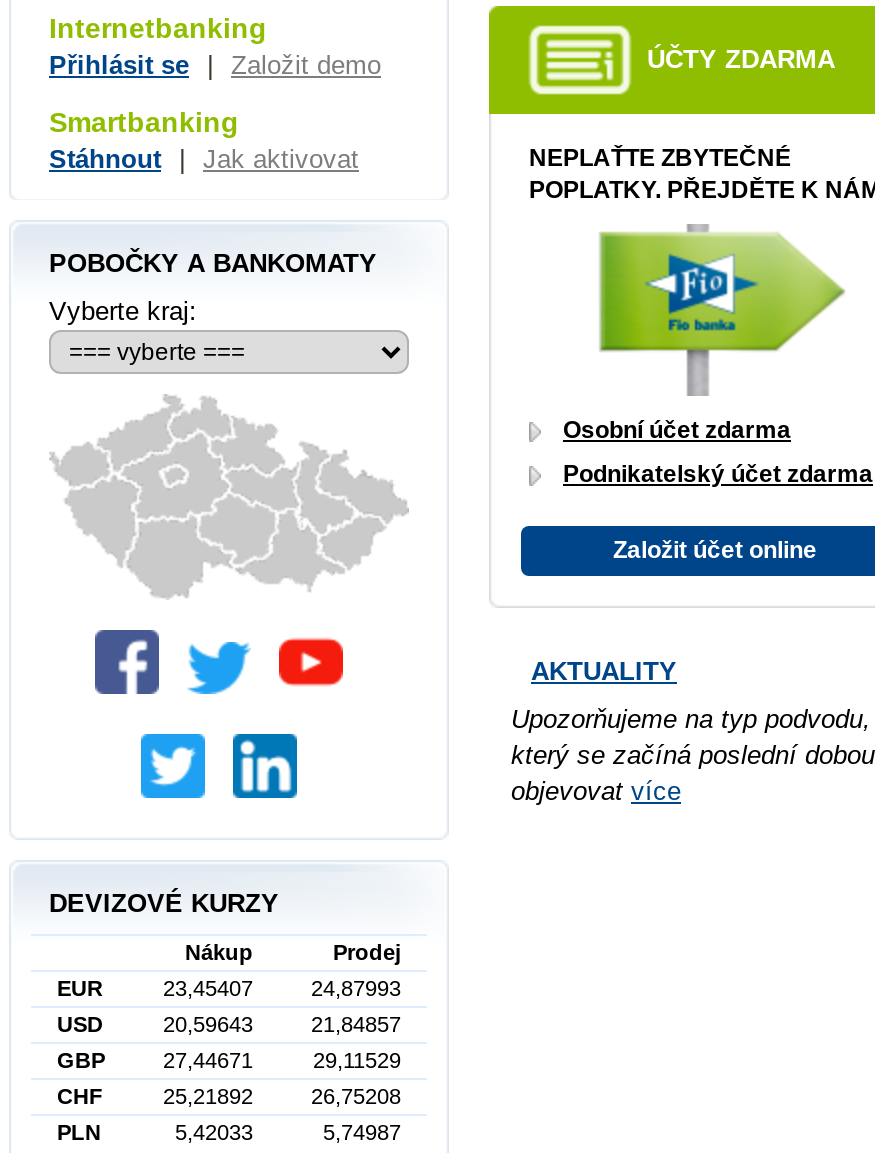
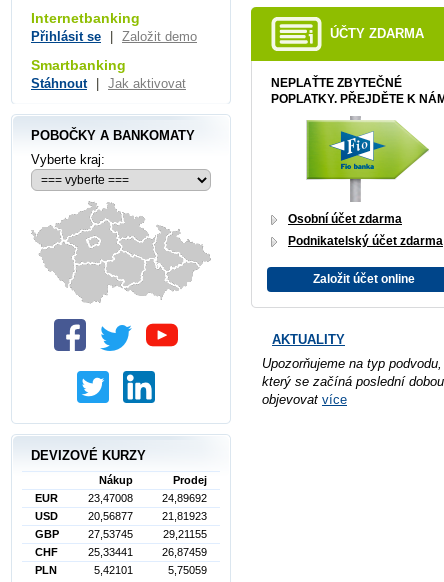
[163,976,253,1000] 23,45407 -> [88,492,133,504] 23,47008
[311,976,401,1000] 24,87993 -> [162,492,207,504] 24,89692
[163,1012,253,1036] 20,59643 -> [88,510,133,522] 20,56877
[311,1012,401,1036] 21,84857 -> [162,510,207,522] 21,81923
[163,1048,253,1072] 27,44671 -> [88,528,133,540] 27,53745
[313,1048,401,1072] 29,11529 -> [163,528,207,540] 29,21155
[163,1084,253,1108] 25,21892 -> [88,546,133,558] 25,33441
[311,1084,401,1108] 26,75208 -> [162,546,207,558] 26,87459
[175,1120,253,1144] 5,42033 -> [94,564,133,576] 5,42101
[323,1120,401,1144] 5,74987 -> [168,564,207,576] 5,75059

